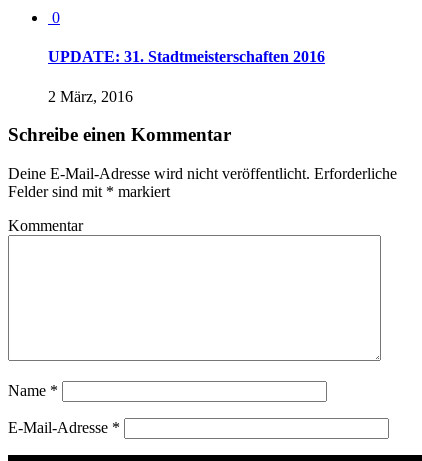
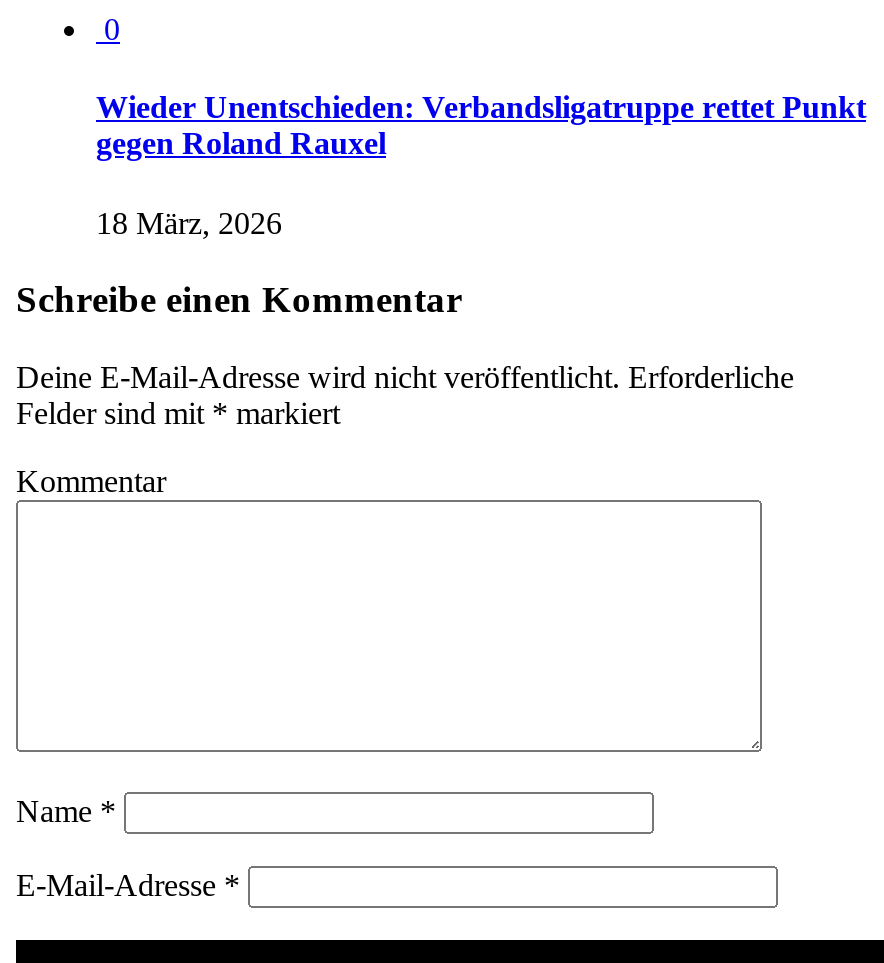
[48,48,325,65] UPDATE: 31. Stadtmeisterschaften 2016 -> [96,91,866,161] Wieder Unentschieden: Verbandsligatruppe rettet Punkt | gegen Roland Rauxel
[48,88,133,105] 2 März, 2016 -> [96,205,282,239] 18 März, 2026

